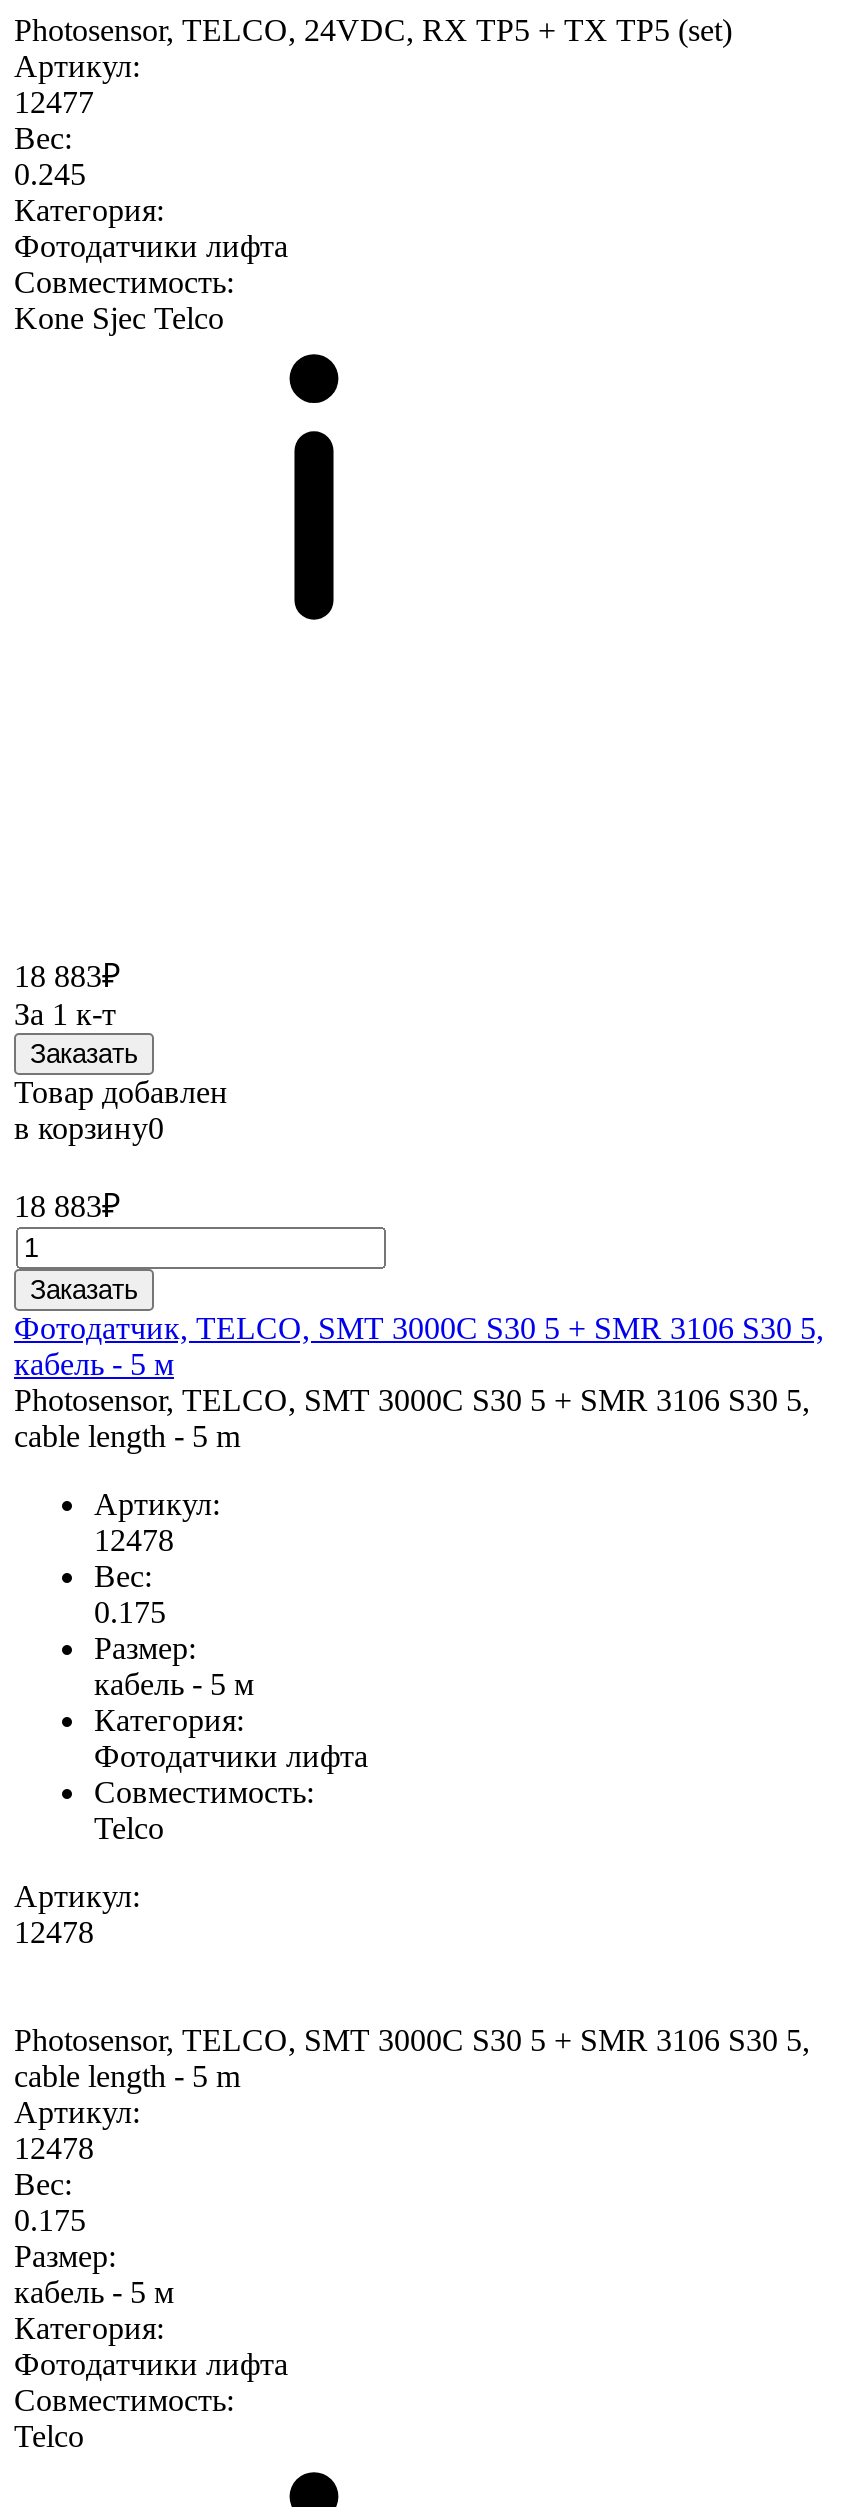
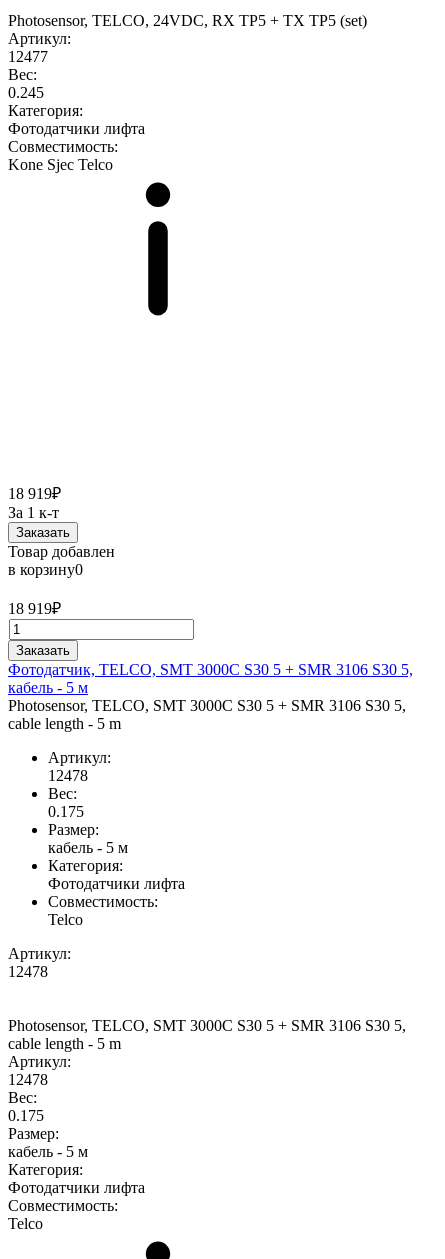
[14,959,120,993] 18 883₽ -> [8,485,61,502] 18 919₽
[14,1189,120,1223] 18 883₽ -> [8,600,61,617] 18 919₽

